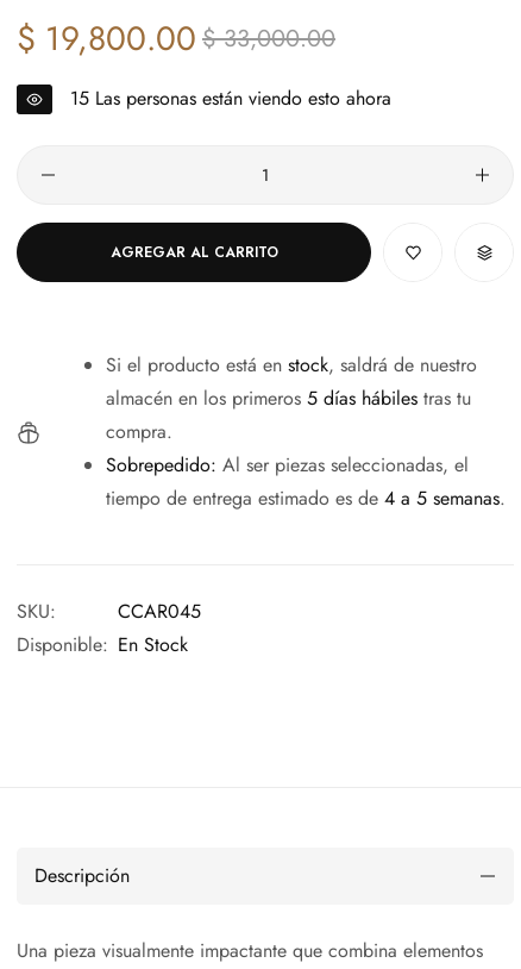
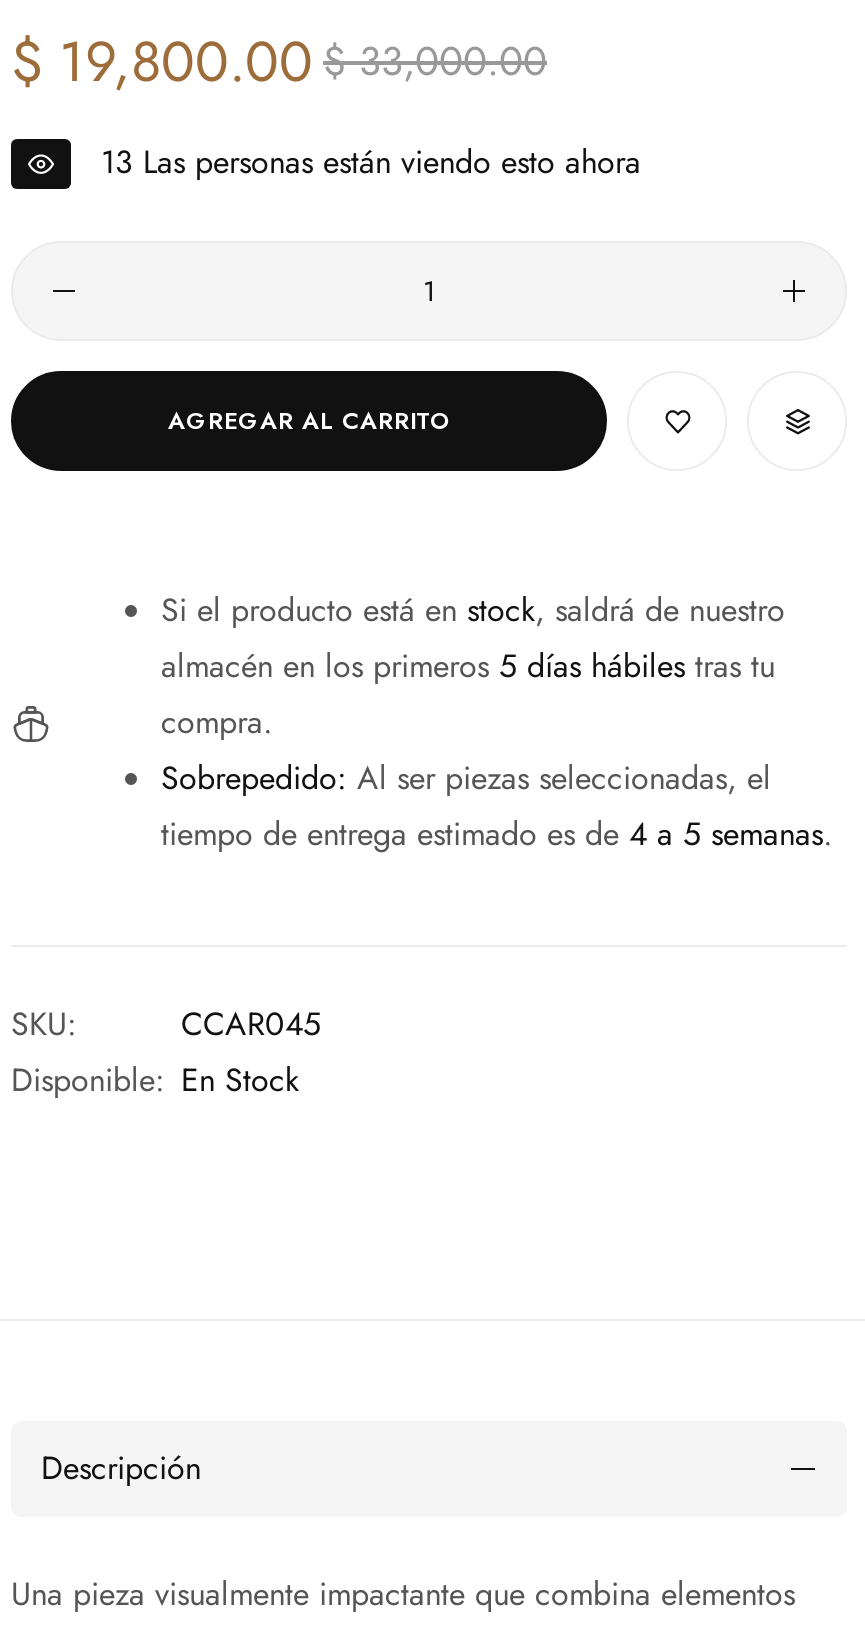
[70,85,391,112] 15 Las personas están viendo esto ahora -> [101,140,641,186] 13 Las personas están viendo esto ahora

